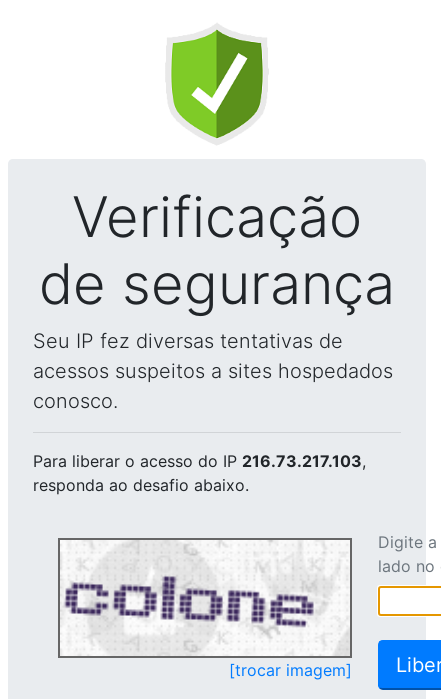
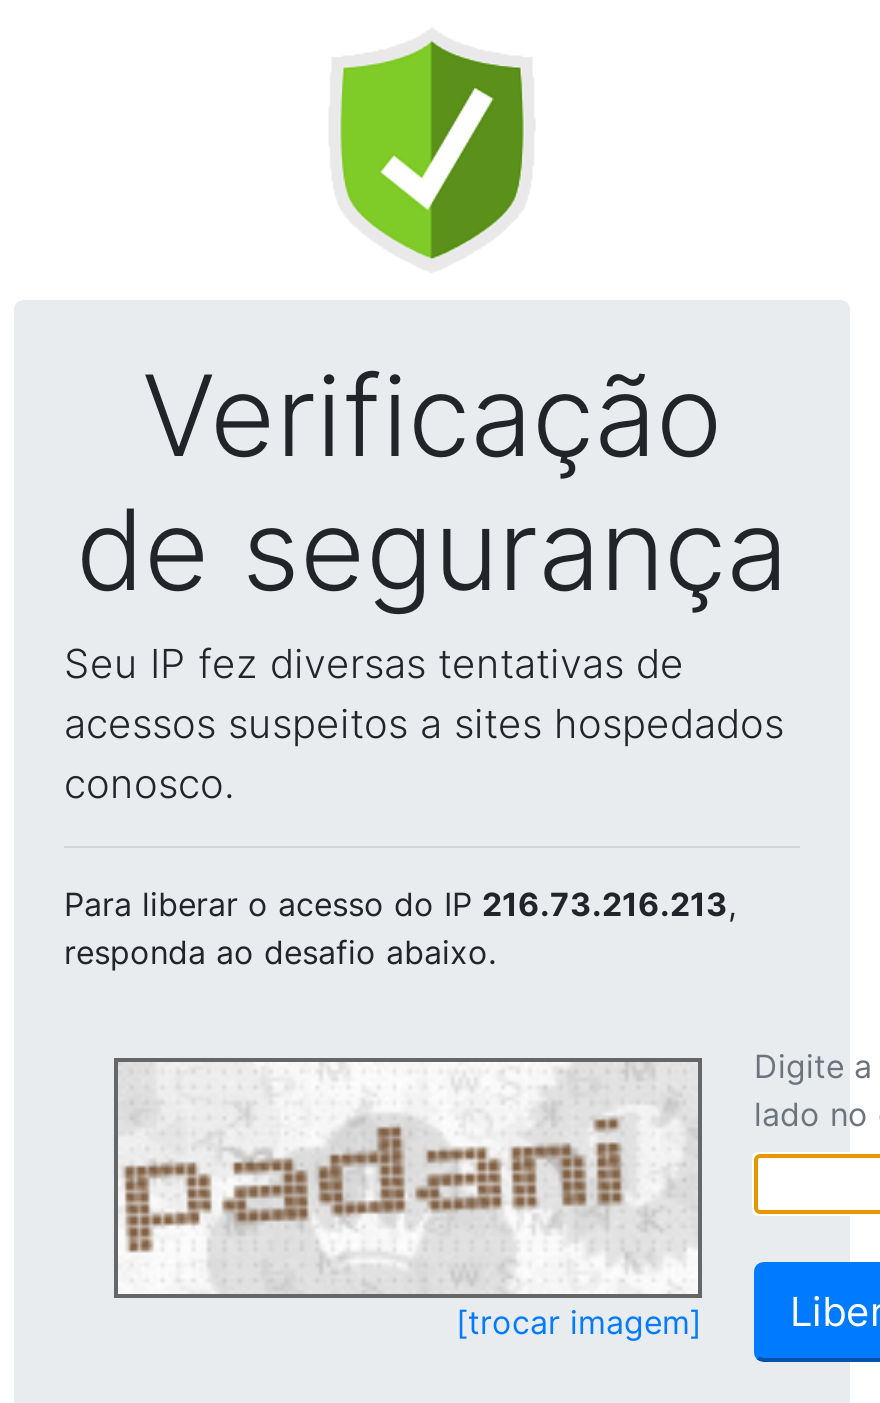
[33,451,366,471] Para liberar o acesso do IP 216.73.217.103, -> [64,884,736,924] Para liberar o acesso do IP 216.73.216.213,
[63,542,347,654] [image] -> [122,1068,688,1288] [image]

